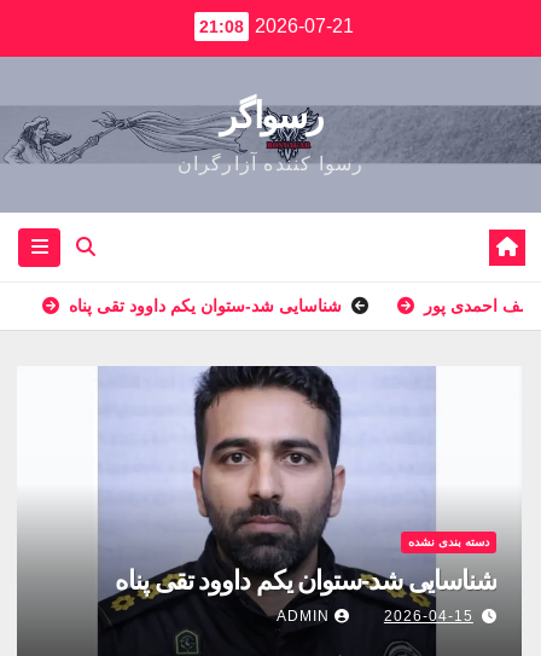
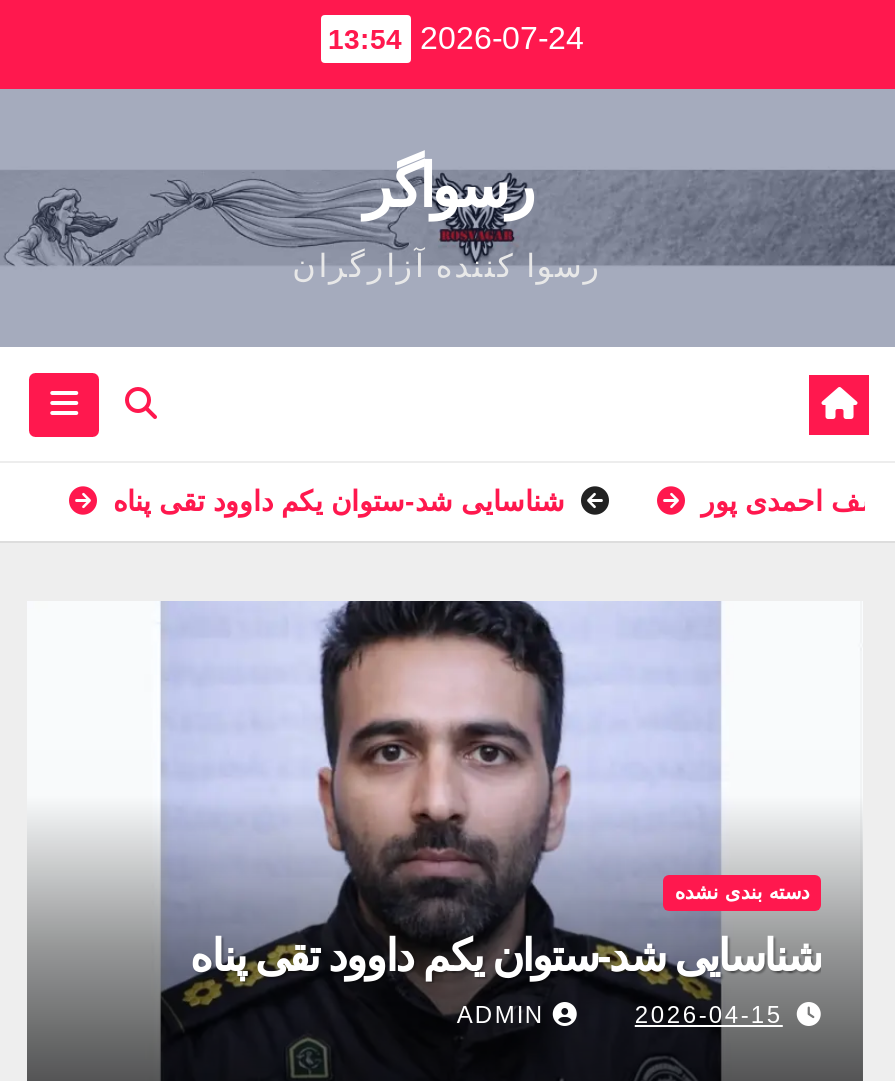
[199,16,243,36] 21:08 -> [328,22,402,54] 13:54
[254,16,353,36] 2026-07-21 -> [420,21,584,55] 2026-07-24

